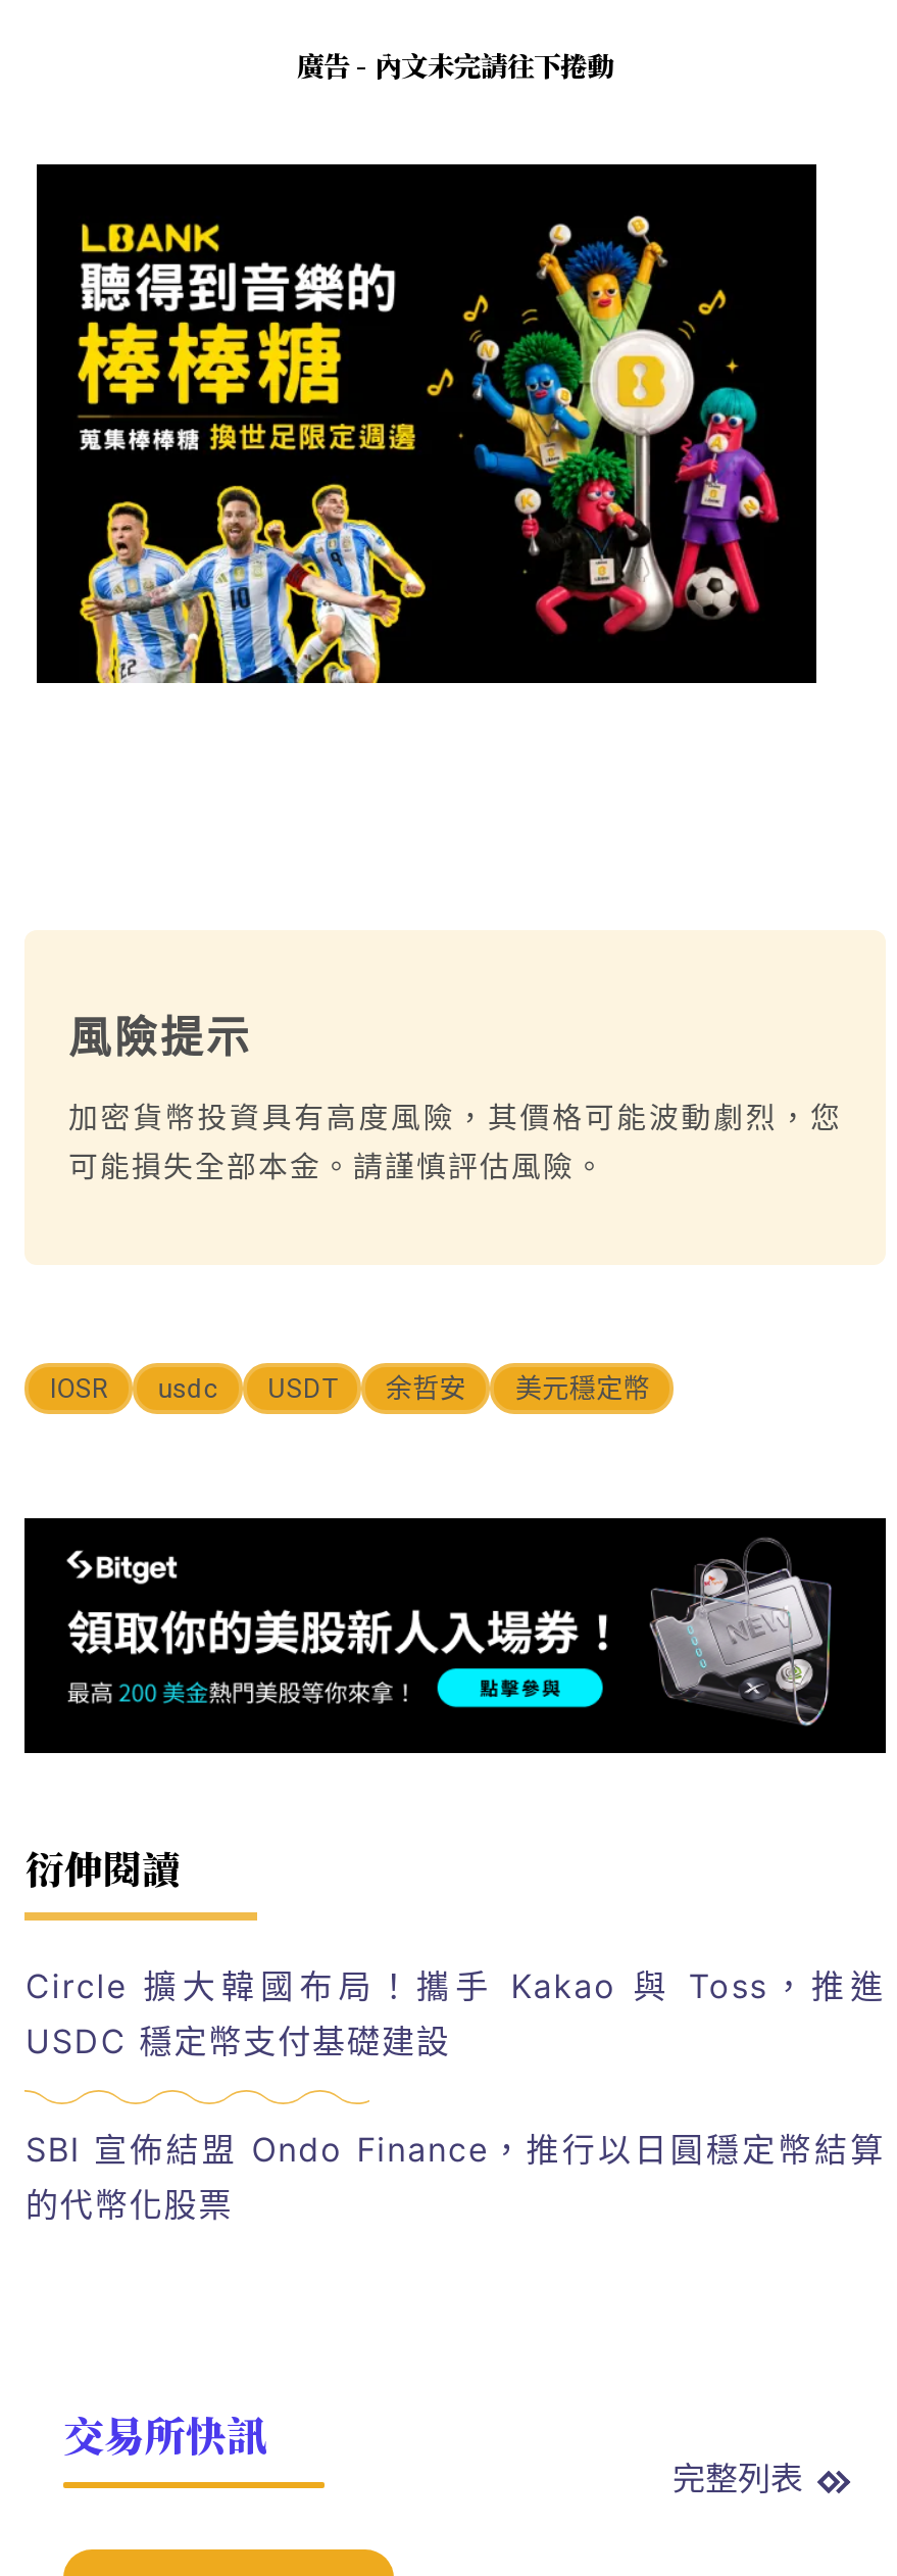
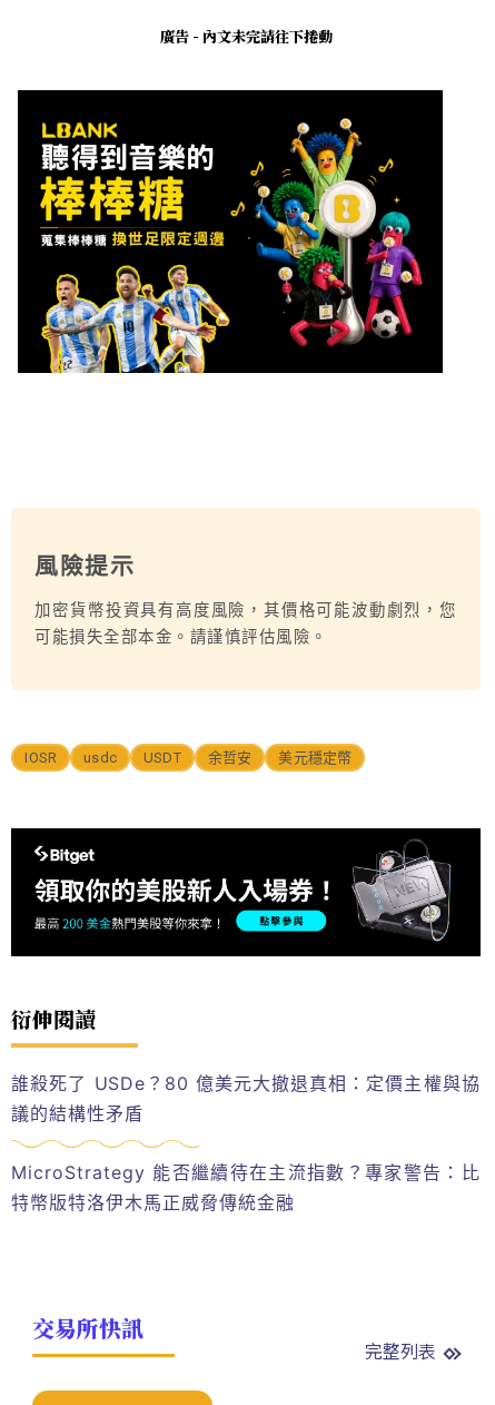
[25,1965,885,2061] Circle 擴大韓國布局！攜手 Kakao 與 Toss，推進 | USDC 穩定幣支付基礎建設 -> [12,1072,480,1124] 誰殺死了 USDe？80 億美元大撤退真相：定價主權與協 | 議的結構性矛盾
[25,2128,885,2224] SBI 宣佈結盟 Ondo Finance，推行以日圓穩定幣結算 | 的代幣化股票 -> [12,1161,480,1213] MicroStrategy 能否繼續待在主流指數？專家警告：比 | 特幣版特洛伊木馬正威脅傳統金融

